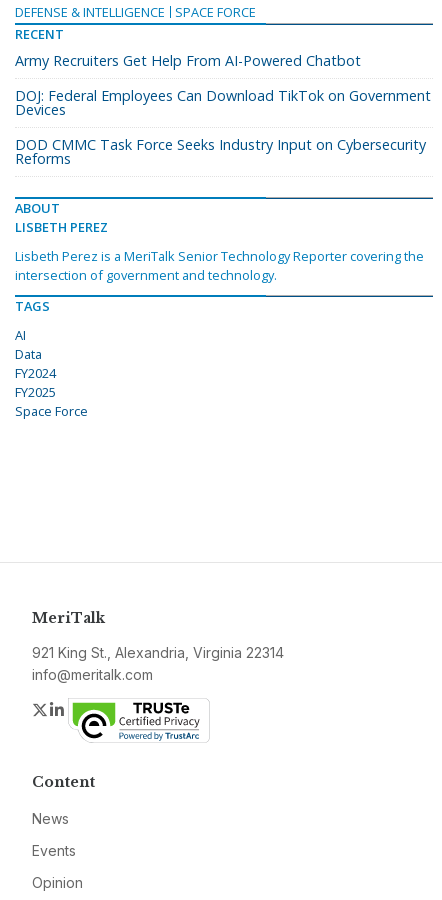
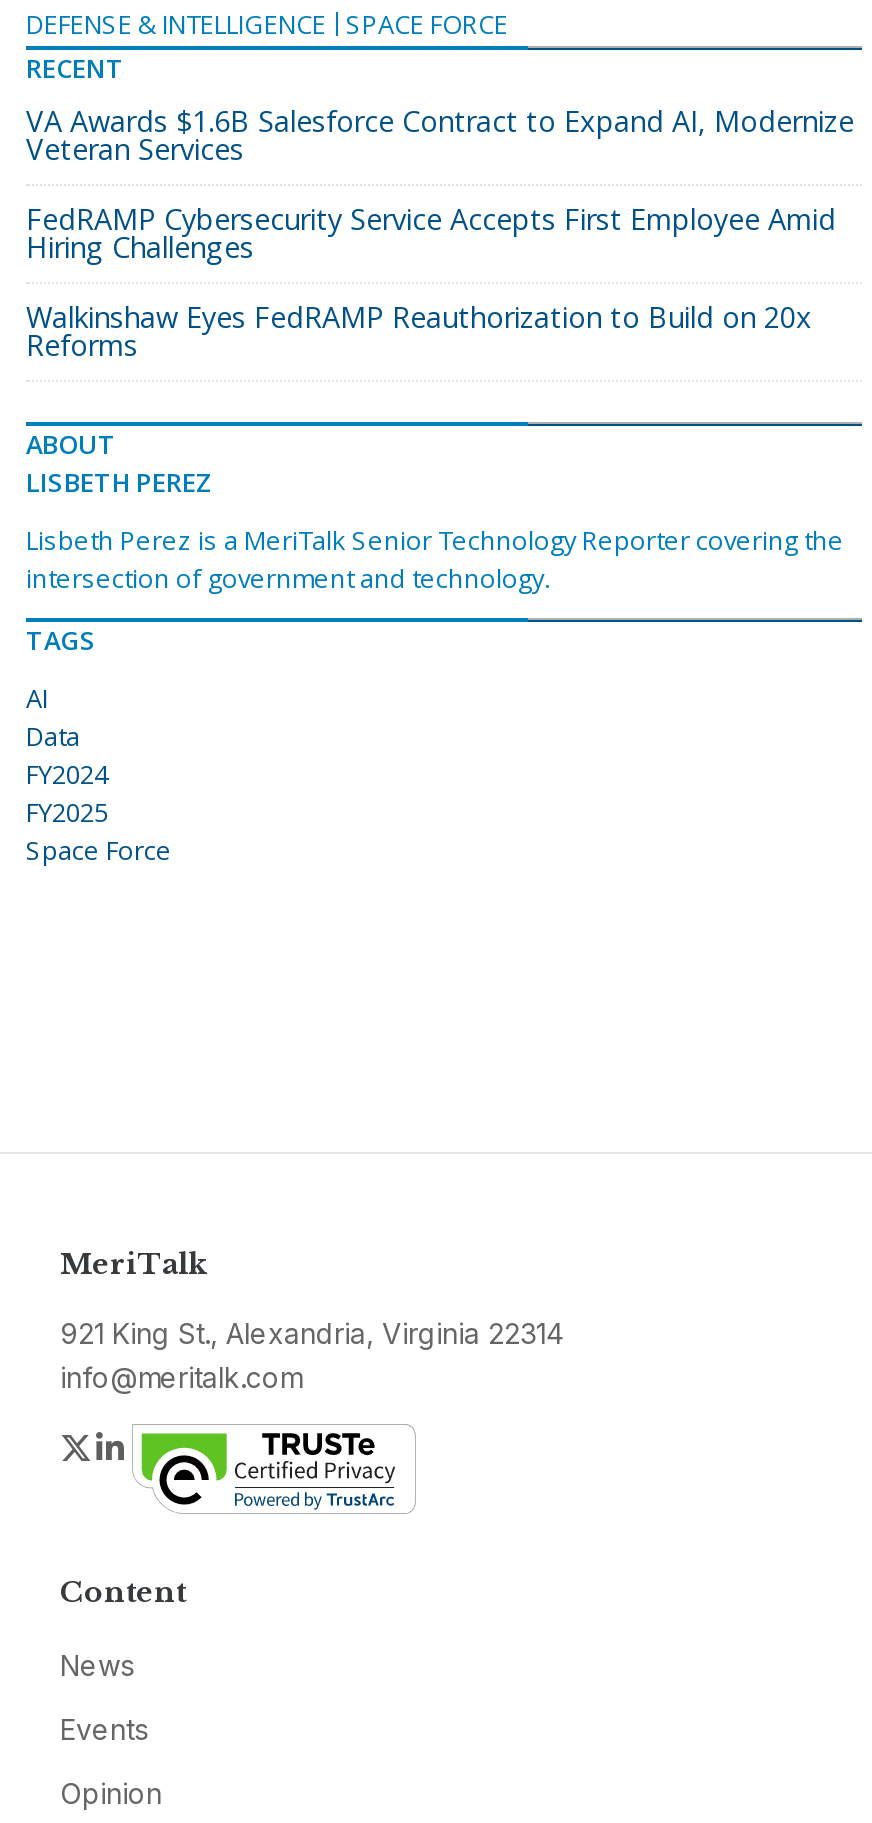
[15,51,361,70] Army Recruiters Get Help From AI-Powered Chatbot -> [26,102,854,168] VA Awards $1.6B Salesforce Contract to Expand AI, Modernize | Veteran Services
[15,86,431,119] DOJ: Federal Employees Can Download TikTok on Government | Devices -> [26,200,836,266] FedRAMP Cybersecurity Service Accepts First Employee Amid | Hiring Challenges
[15,135,426,154] DOD CMMC Task Force Seeks Industry Input on Cybersecurity -> [26,298,812,336] Walkinshaw Eyes FedRAMP Reauthorization to Build on 20x

